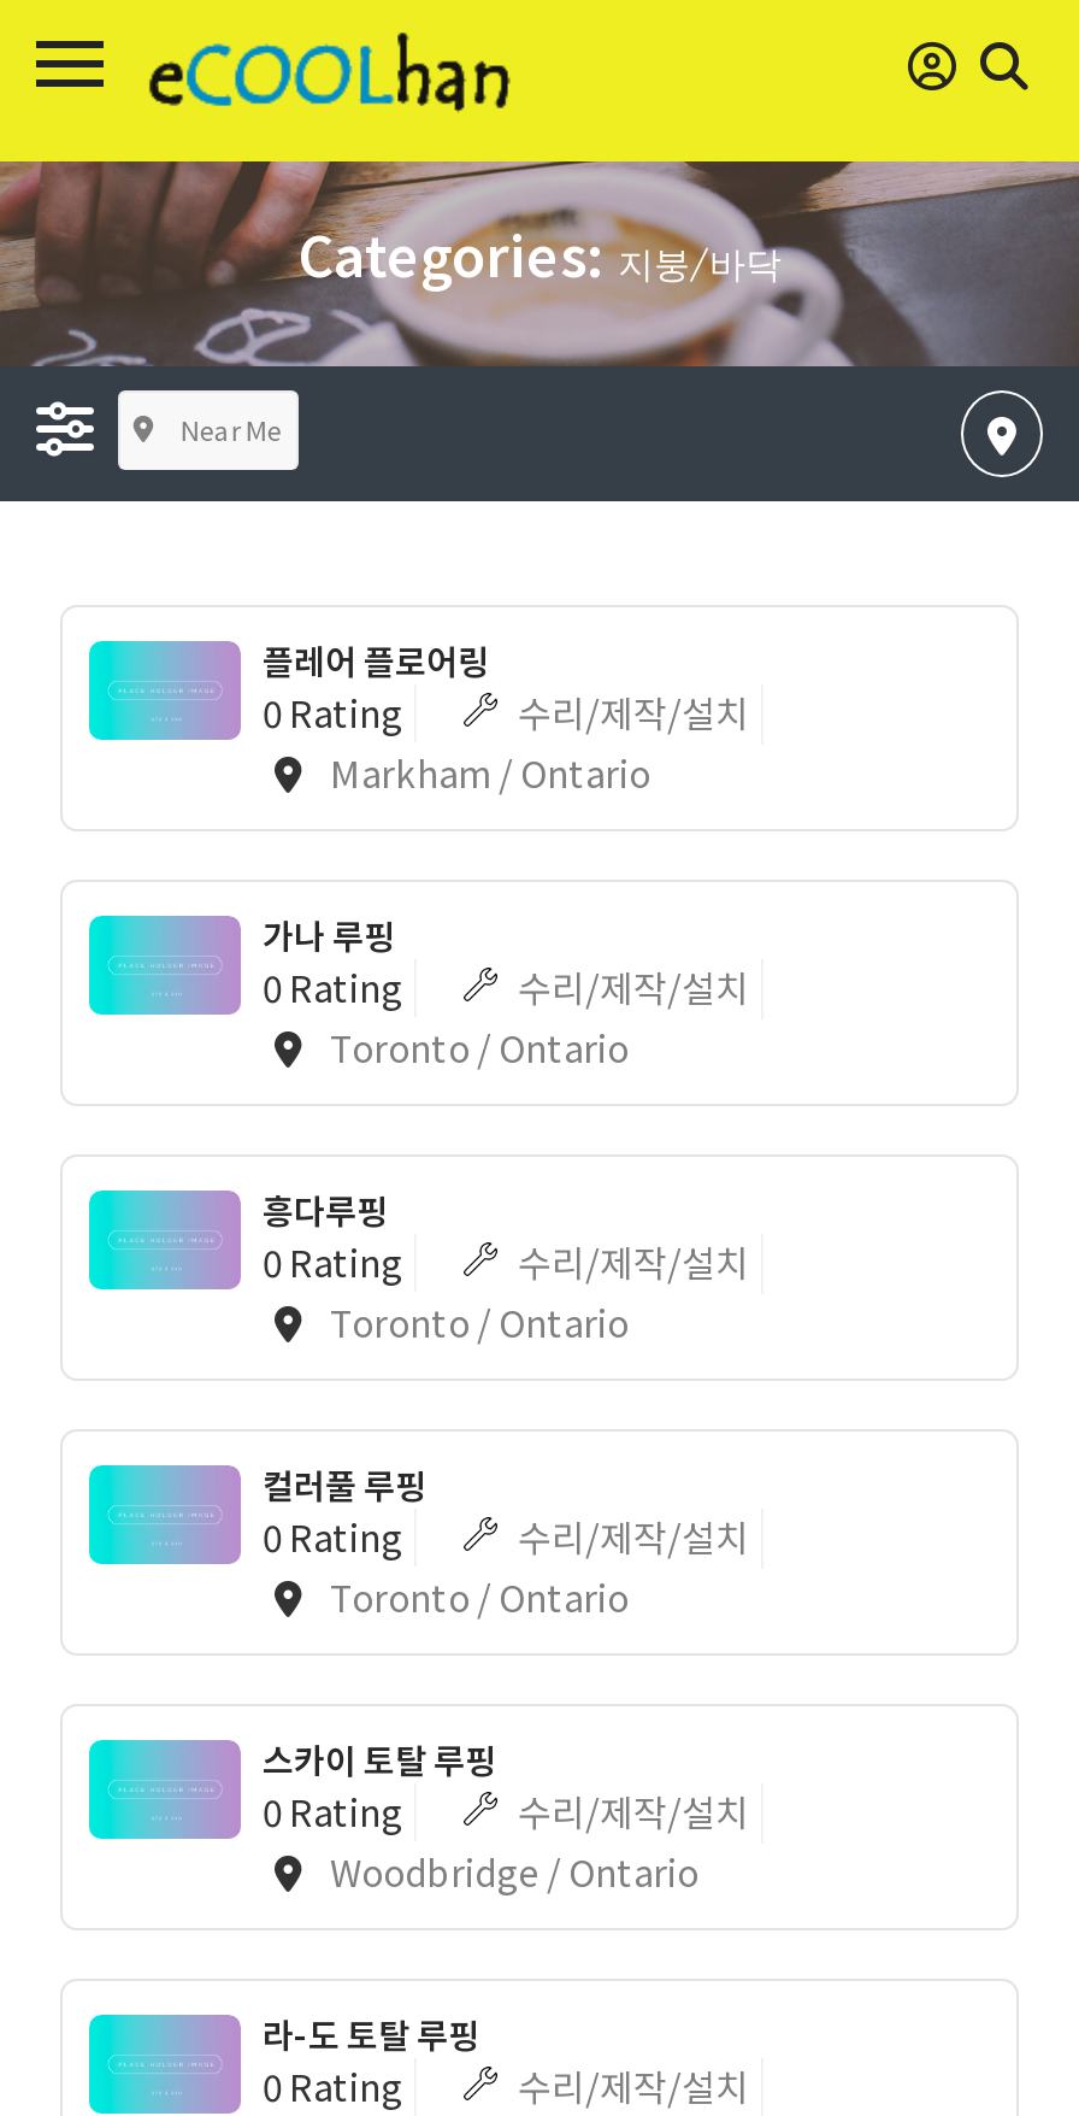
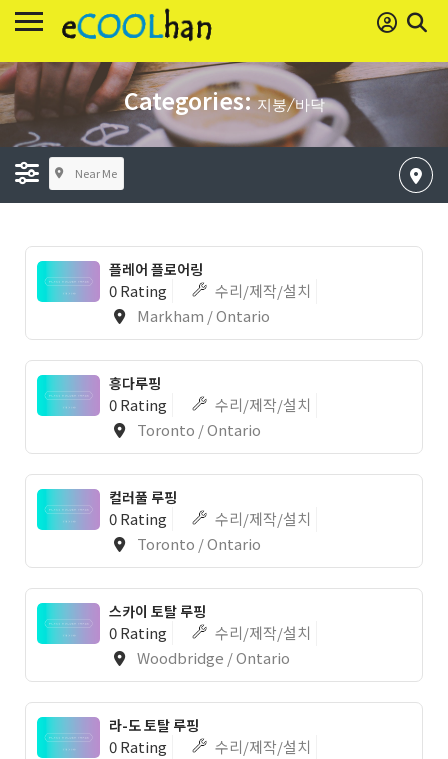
[263,911,749,1072] 가나 루핑 | 0 Rating | 수리/제작/설치 | Toronto / Ontario -> none

